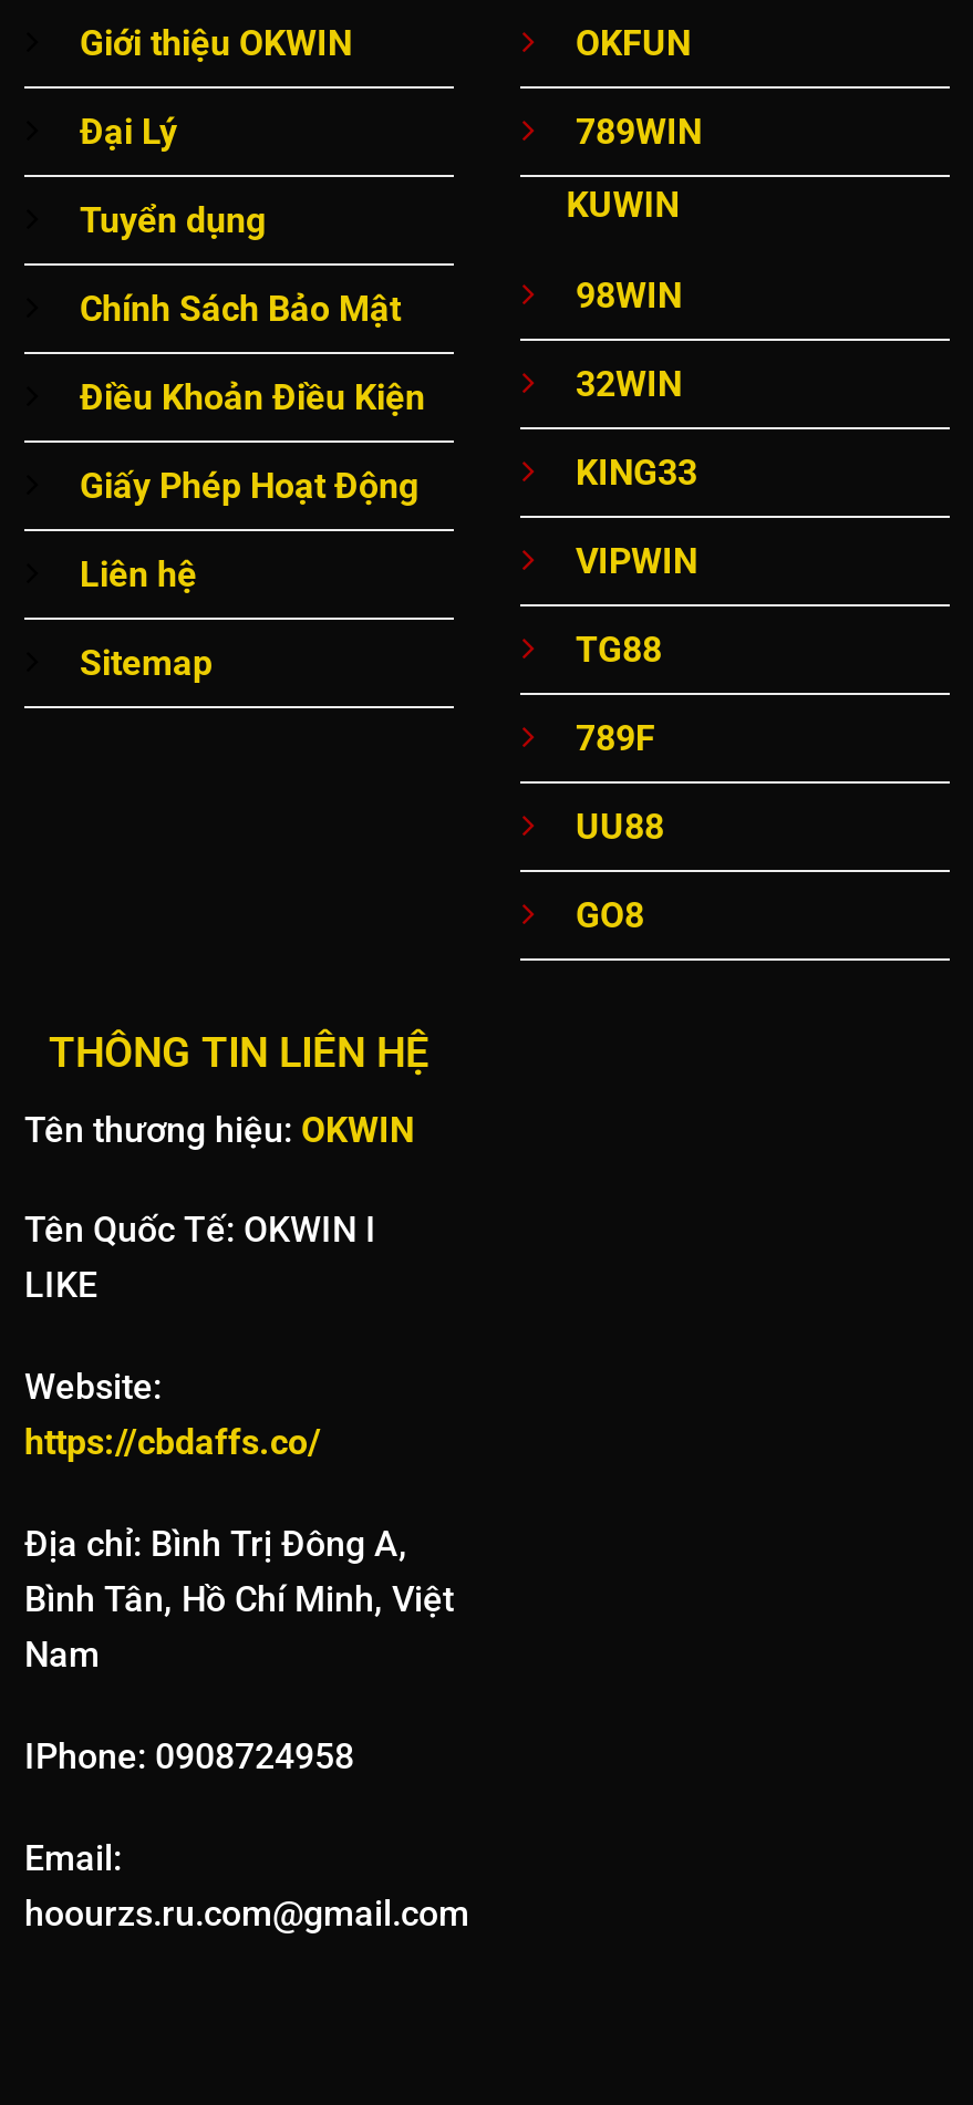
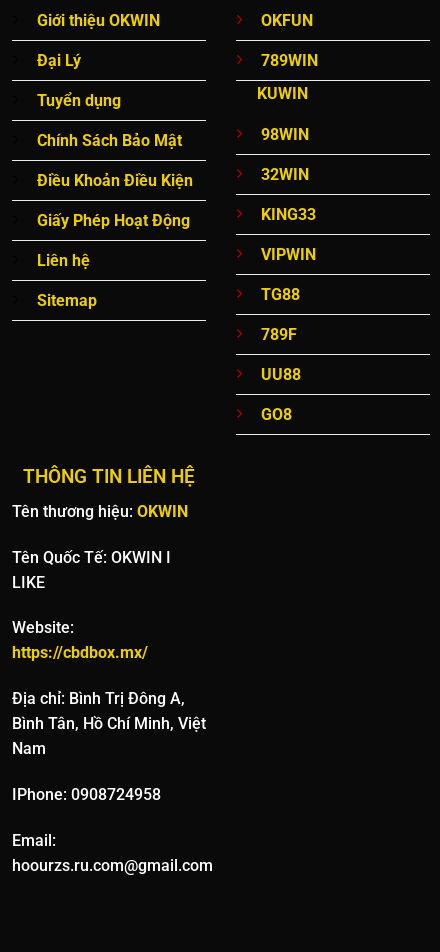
[24,1422,321,1464] https://cbdaffs.co/ -> [12,643,148,662] https://cbdbox.mx/

